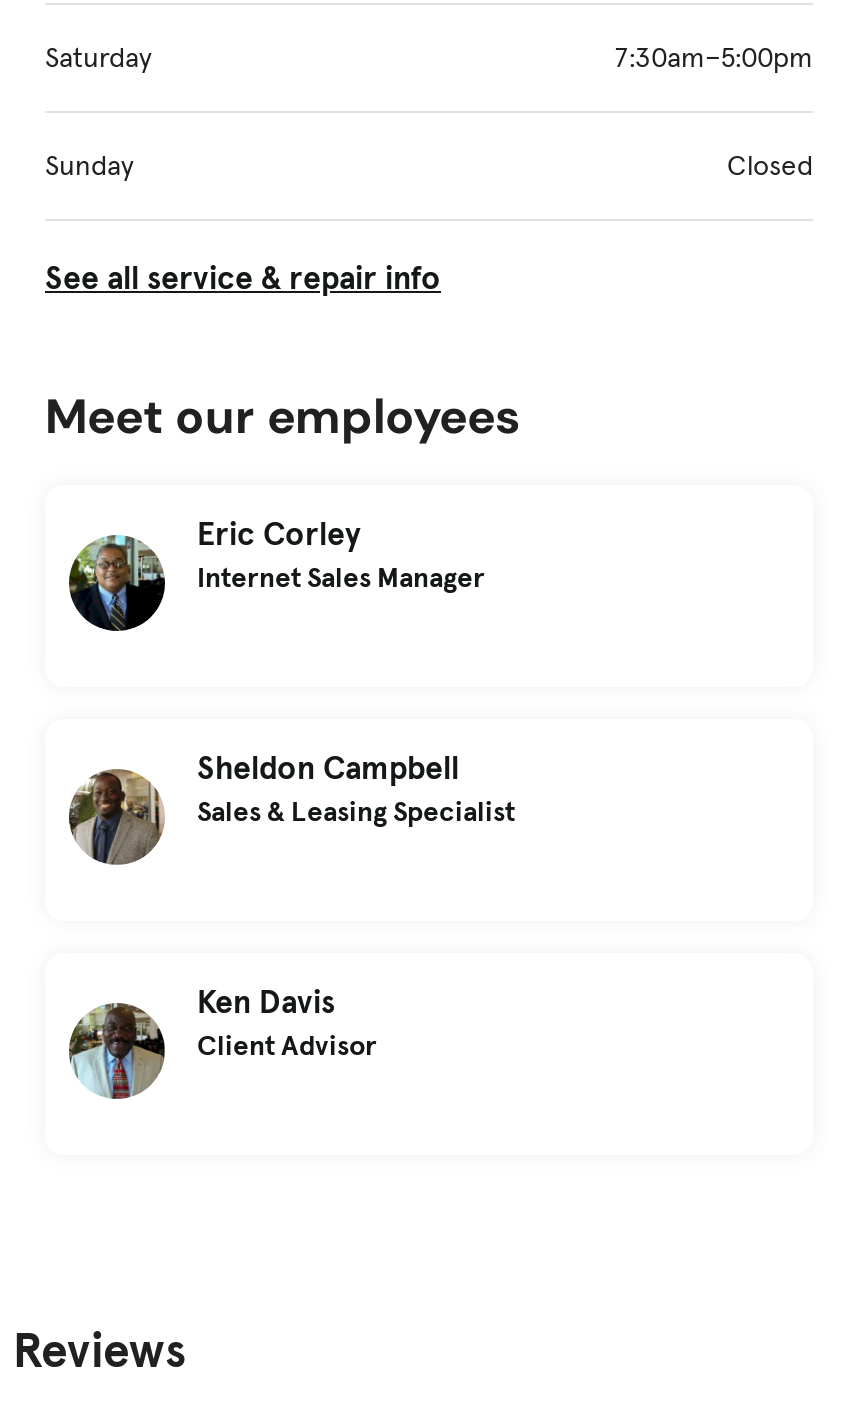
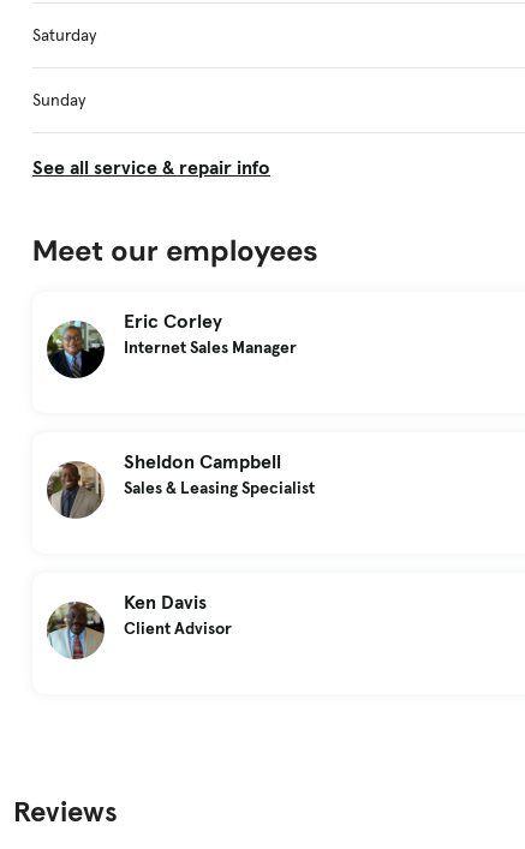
[615,40,813,76] 7:30am–5:00pm -> none
[727,148,813,184] Closed -> none

